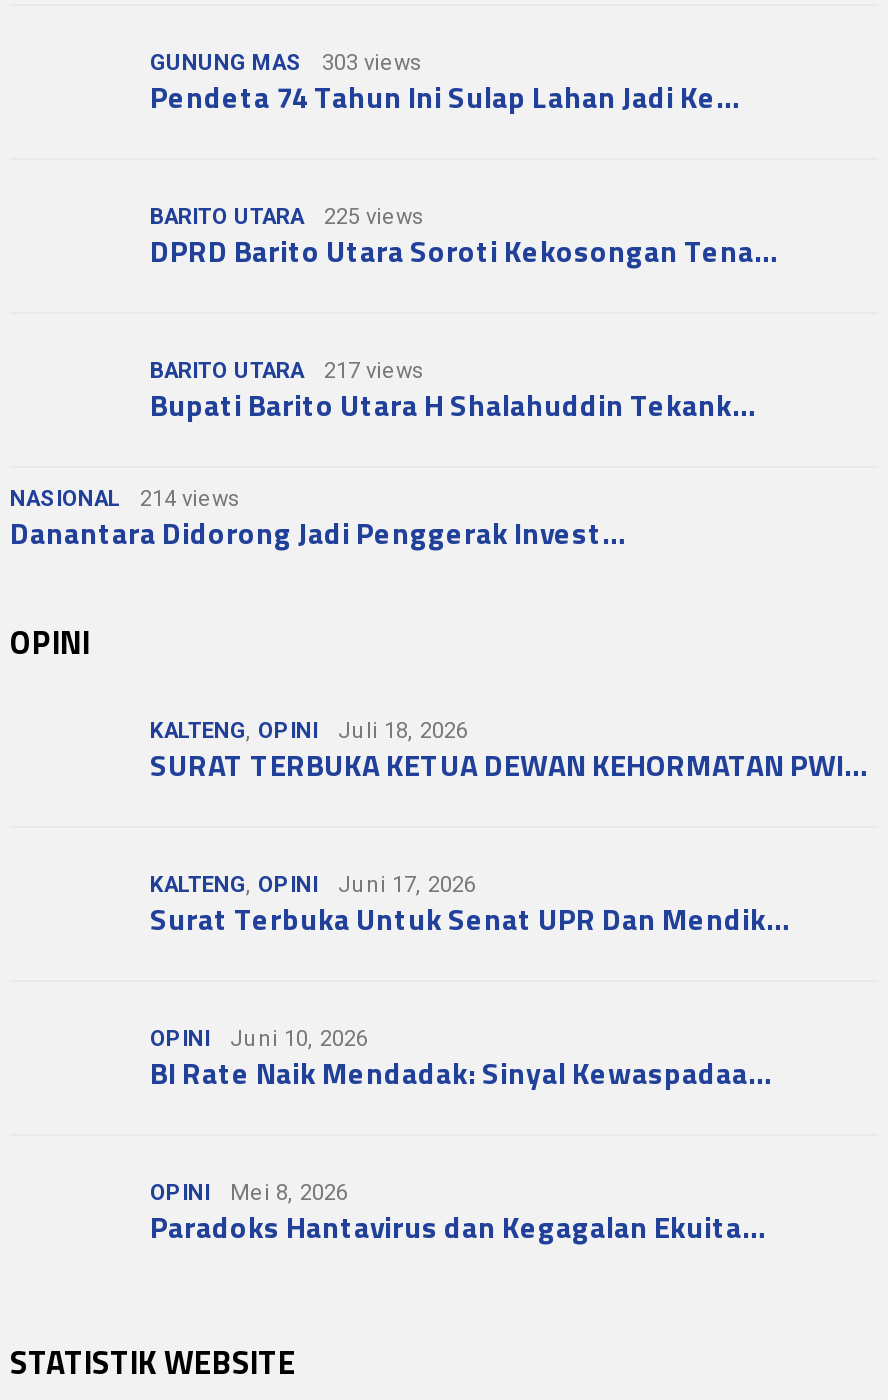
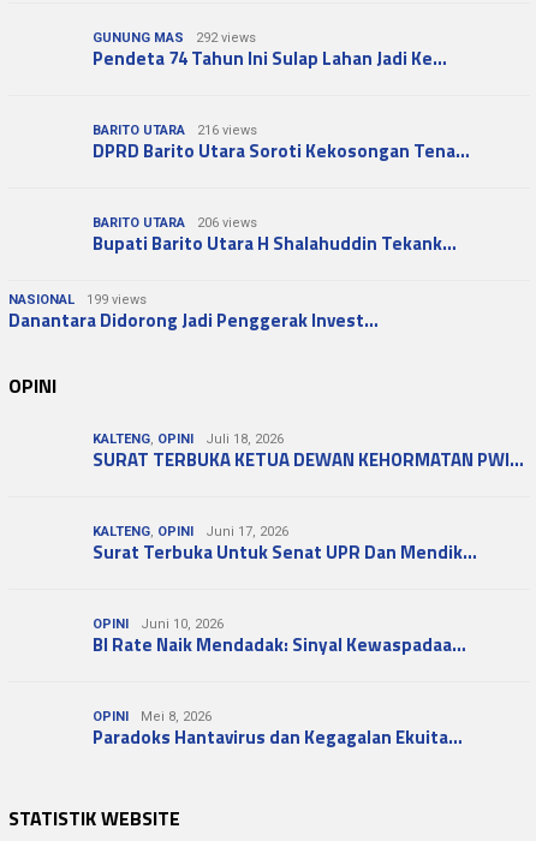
[150,50,422,76] GUNUNG MAS 303 views -> [93,30,256,46] GUNUNG MAS 292 views
[150,204,424,230] BARITO UTARA 225 views -> [93,123,257,138] BARITO UTARA 216 views
[150,358,424,384] BARITO UTARA 217 views -> [93,215,257,231] BARITO UTARA 206 views
[10,486,240,512] NASIONAL 214 views -> [8,292,147,308] NASIONAL 199 views

